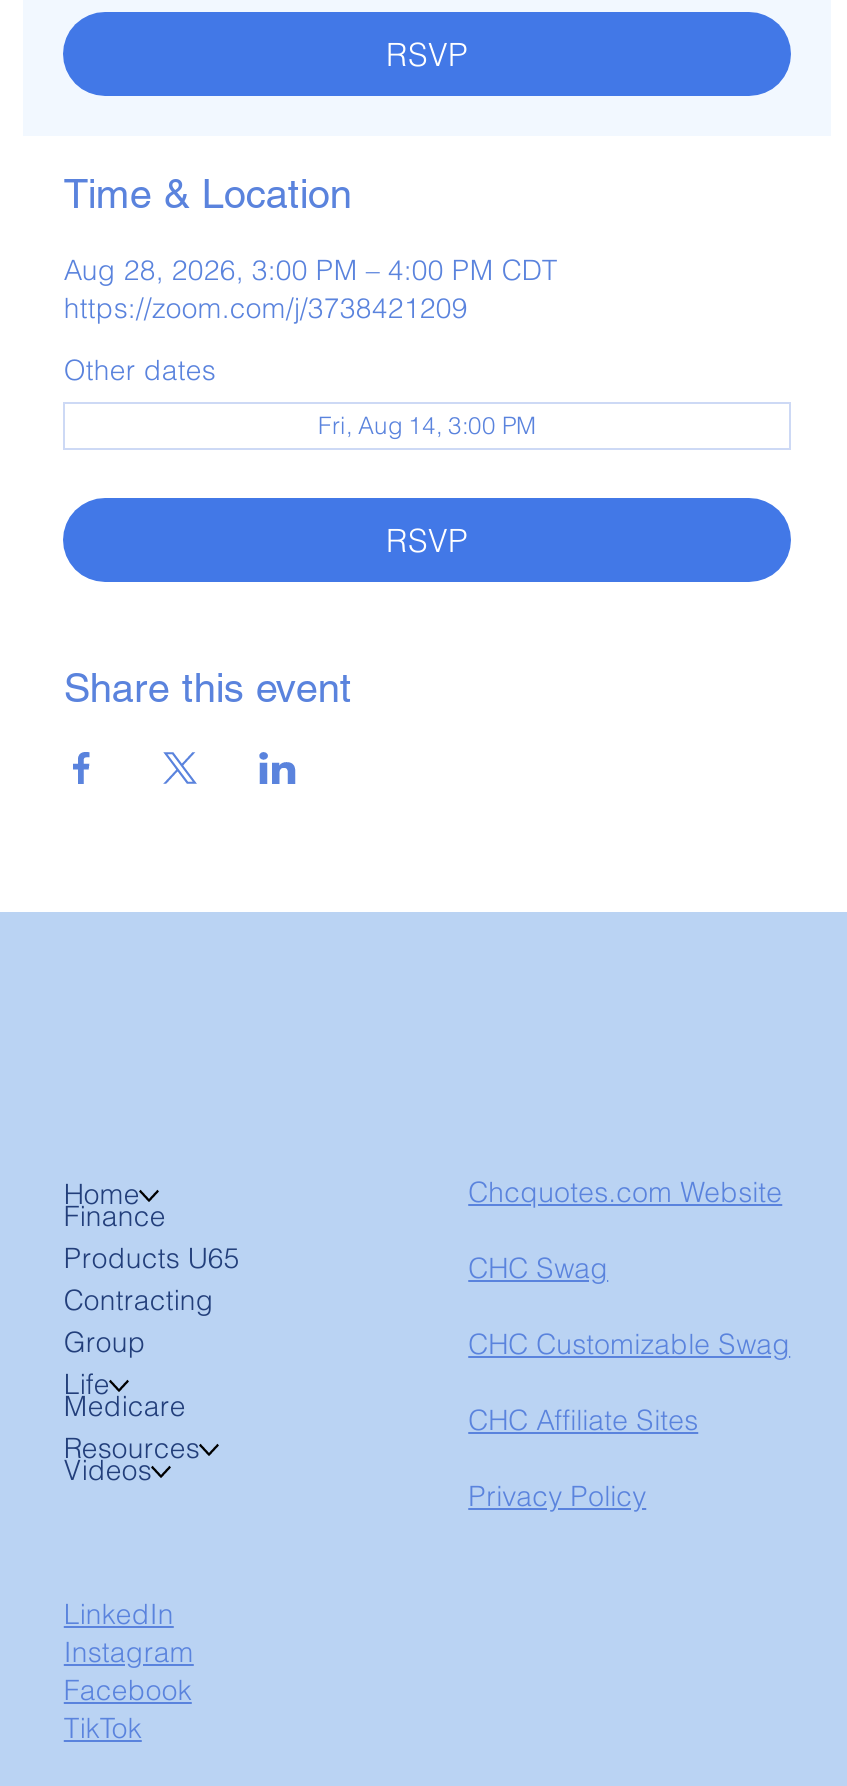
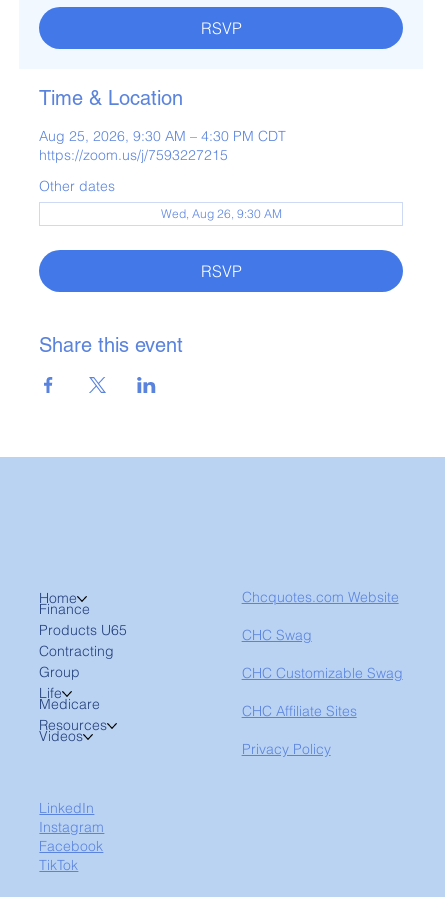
[64,252,558,326] Aug 28, 2026, 3:00 PM – 4:00 PM CDT | https://zoom.com/j/3738421209 -> [39,127,286,164] Aug 25, 2026, 9:30 AM – 4:30 PM CDT | https://zoom.us/j/7593227215
[318,410,536,440] Fri, Aug 14, 3:00 PM -> [160,206,281,221] Wed, Aug 26, 9:30 AM

